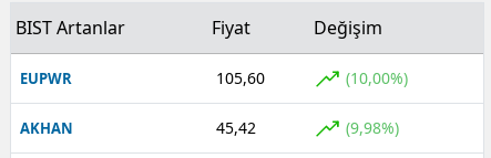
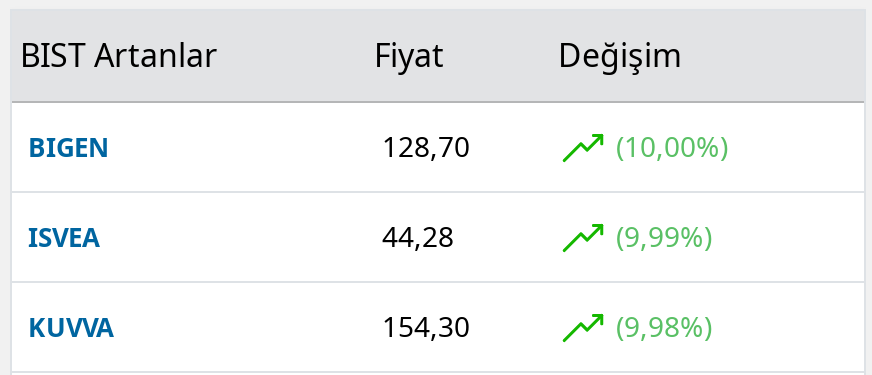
[20,67,265,88] EUPWR | 105,60 -> [28,127,470,165] BIGEN | 128,70
[20,117,256,138] AKHAN | 45,42 -> [28,217,712,345] ISVEA | 44,28 | (9,99%) | KUVVA | 154,30

